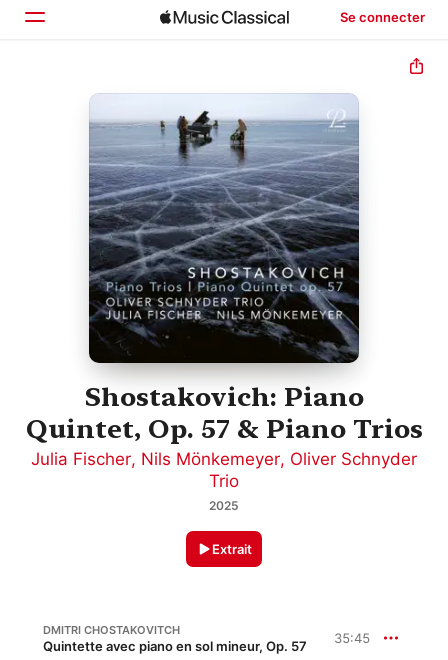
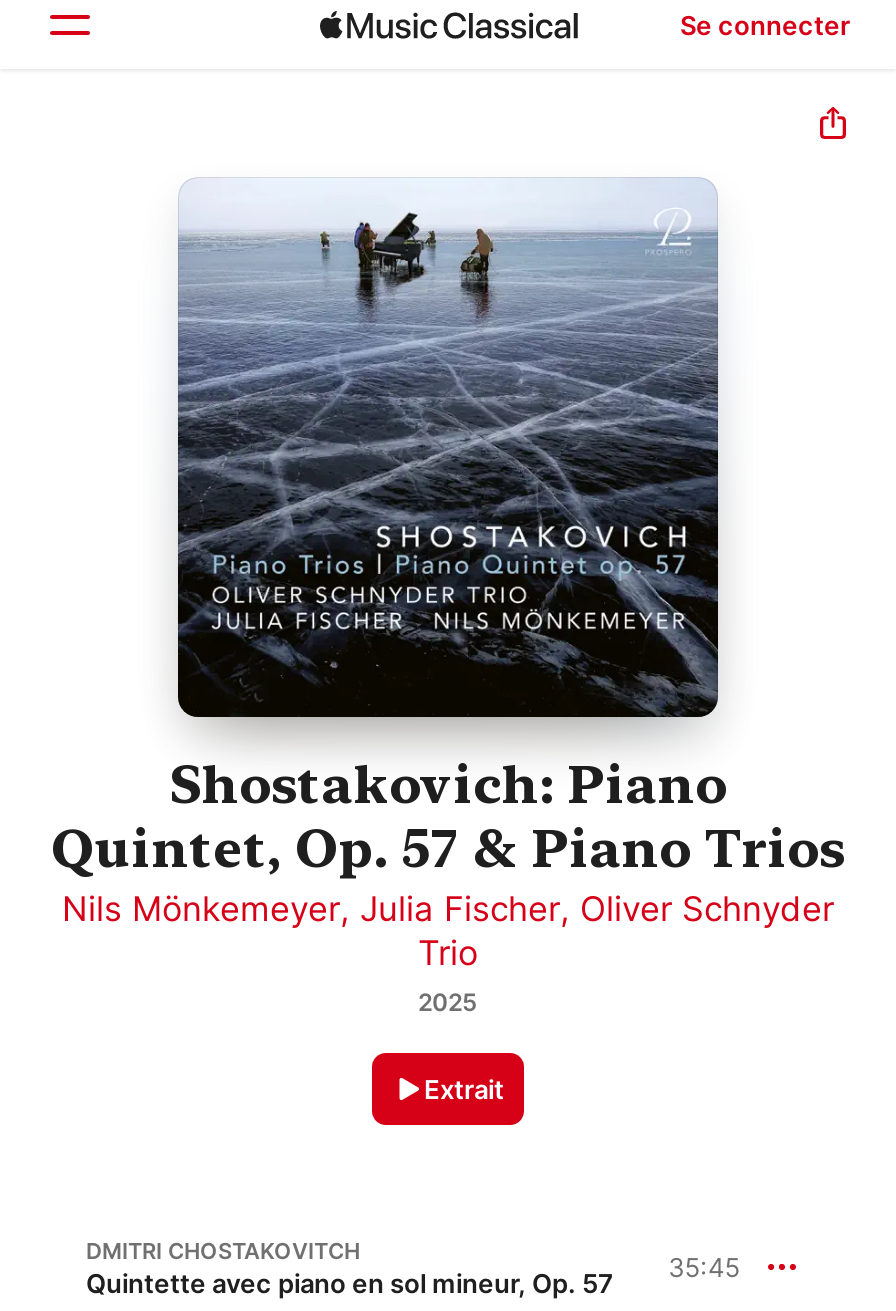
[31,449,417,469] Julia Fischer, Nils Mönkemeyer, Oliver Schnyder -> [62,890,834,930] Nils Mönkemeyer, Julia Fischer, Oliver Schnyder

